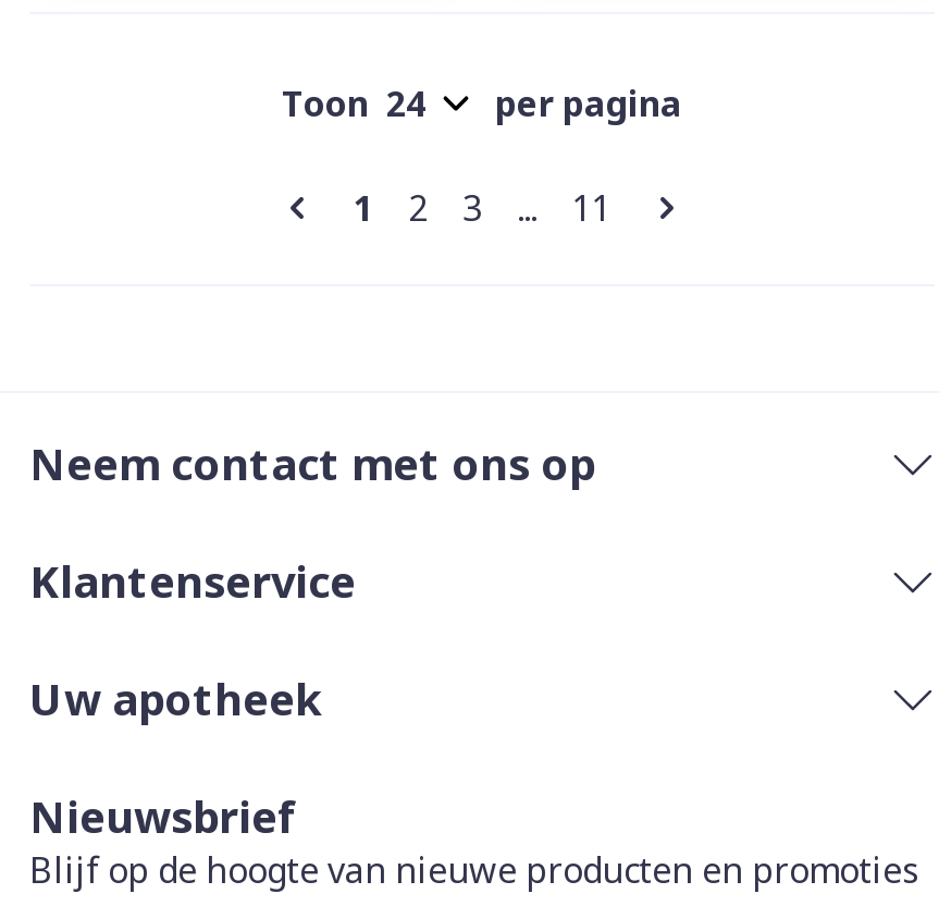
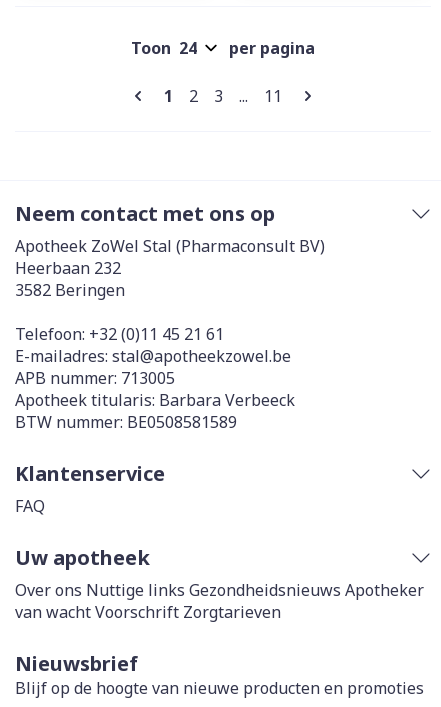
none -> [15,235,325,433] Apotheek ZoWel Stal (Pharmaconsult BV) | Heerbaan 232 | 3582 Beringen | Telefoon: +32 (0)11 45 21 61 | E-mailadres: stal@apotheekzowel.be | APB nummer: 713005 | Apotheek titularis: Barbara Verbeeck | BTW nummer: BE0508581589
none -> [15,495,45,517] FAQ
none -> [15,579,424,623] Over ons Nuttige links Gezondheidsnieuws Apotheker | van wacht Voorschrift Zorgtarieven

